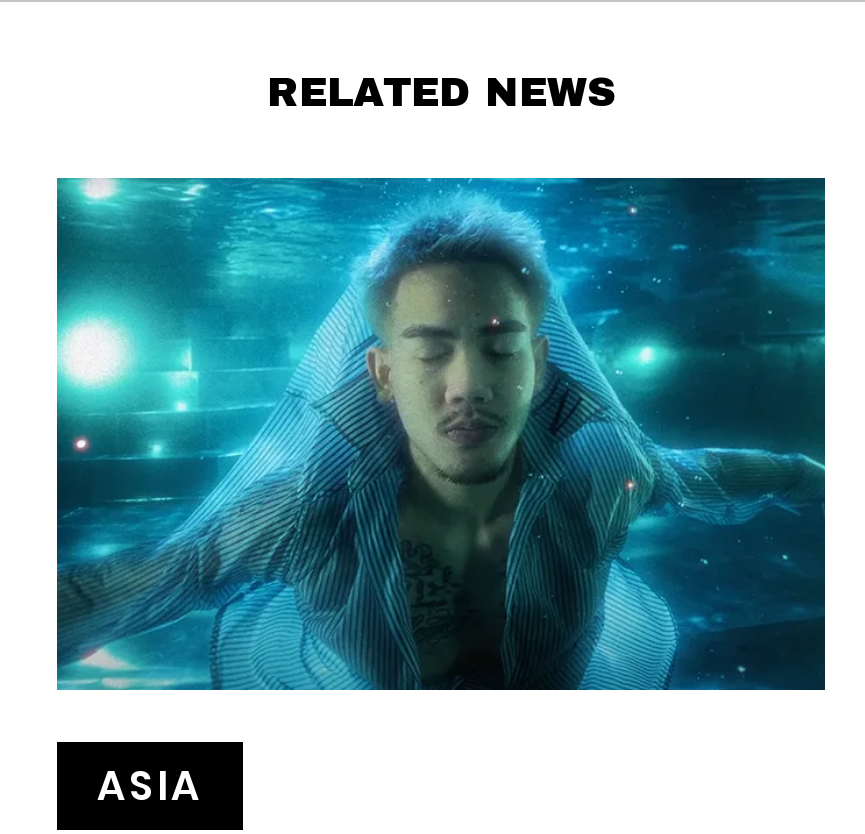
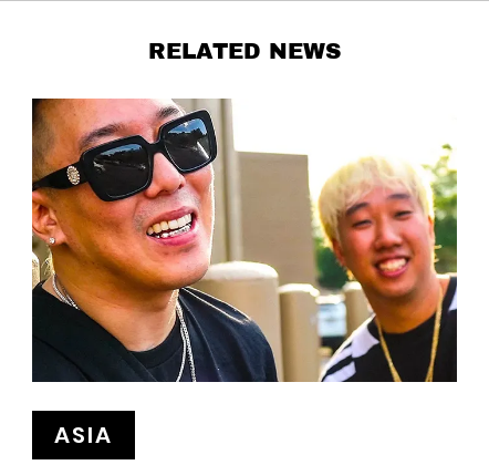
[55,176,827,692] [image] -> [31,97,458,383] [image]

